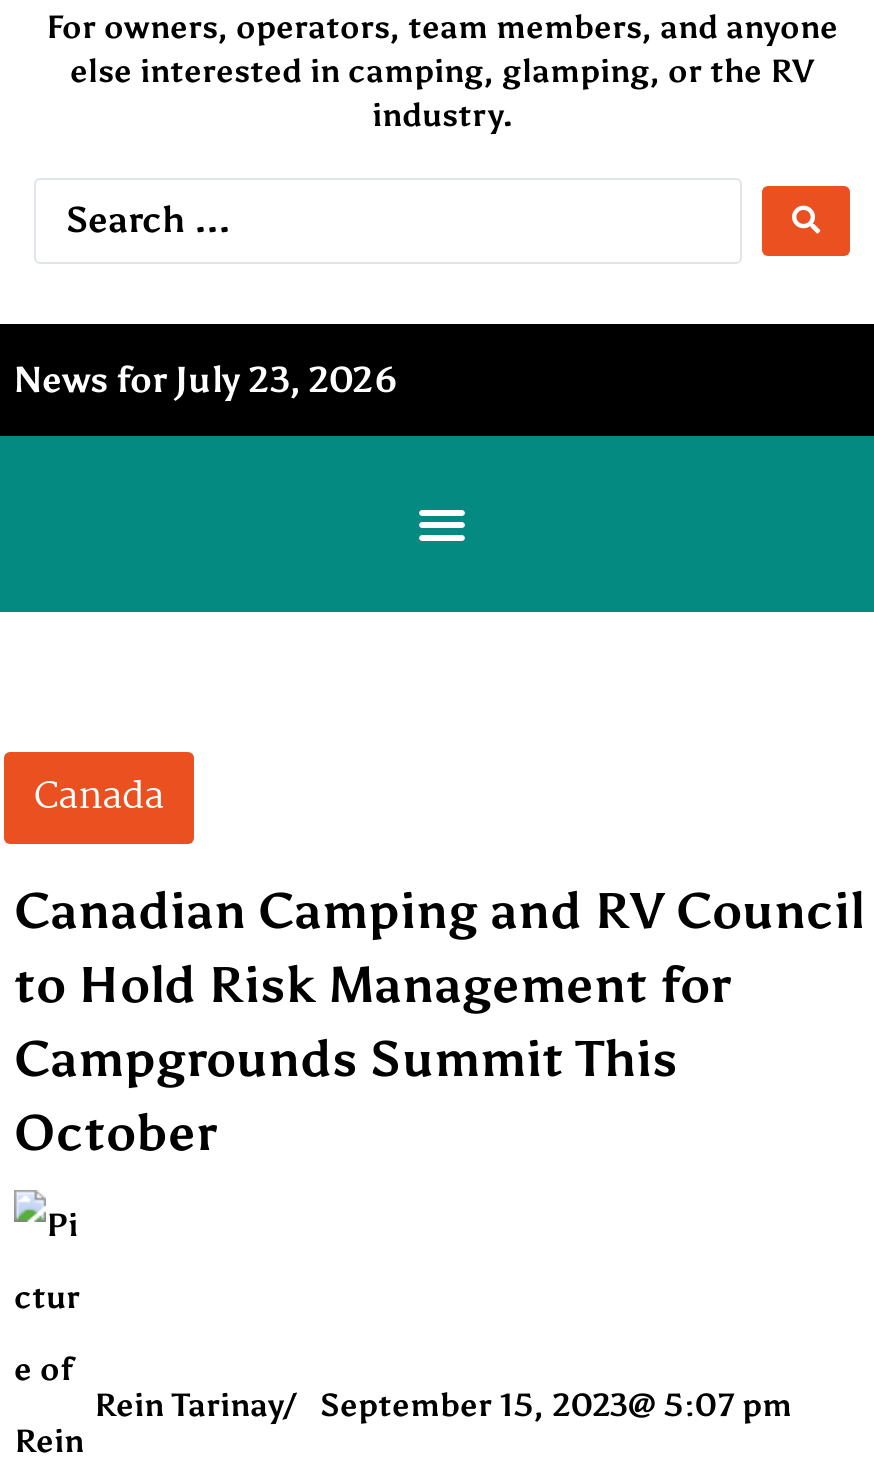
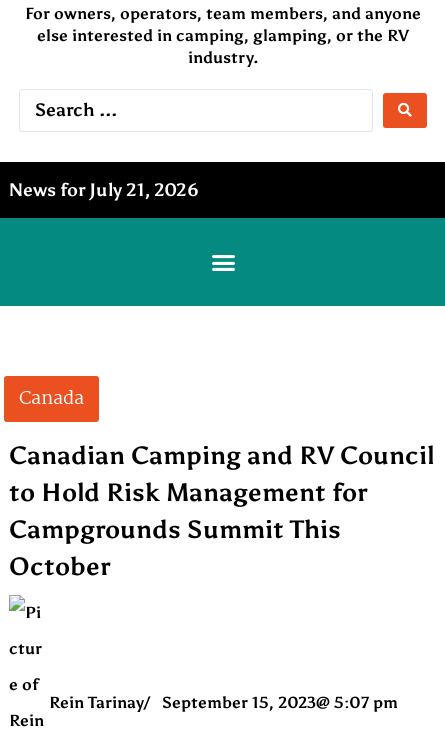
[14,359,398,403] News for July 23, 2026 -> [9,179,199,201] News for July 21, 2026

